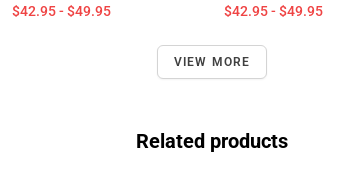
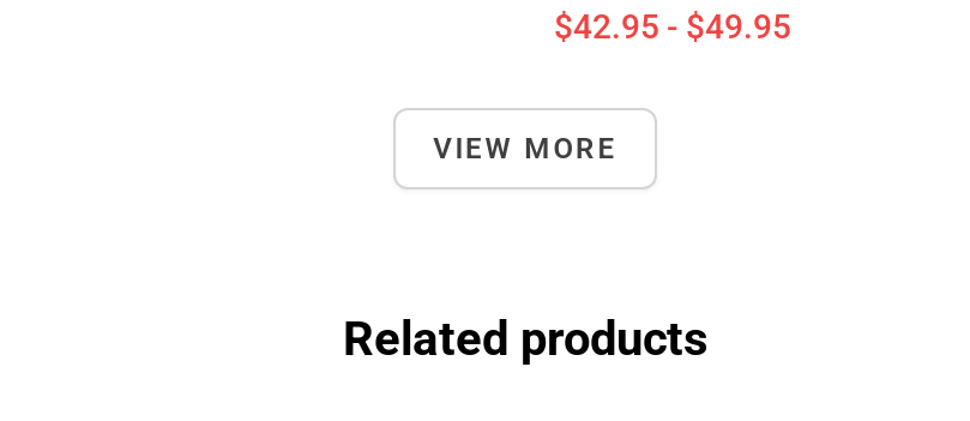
[12,3,111,19] $42.95 - $49.95 -> none

